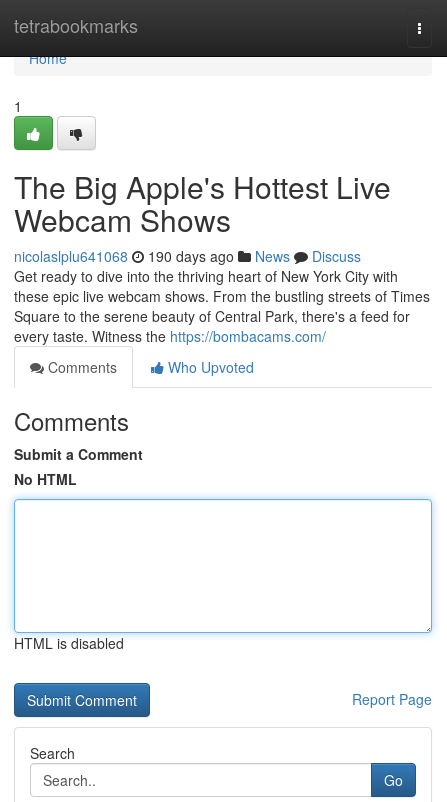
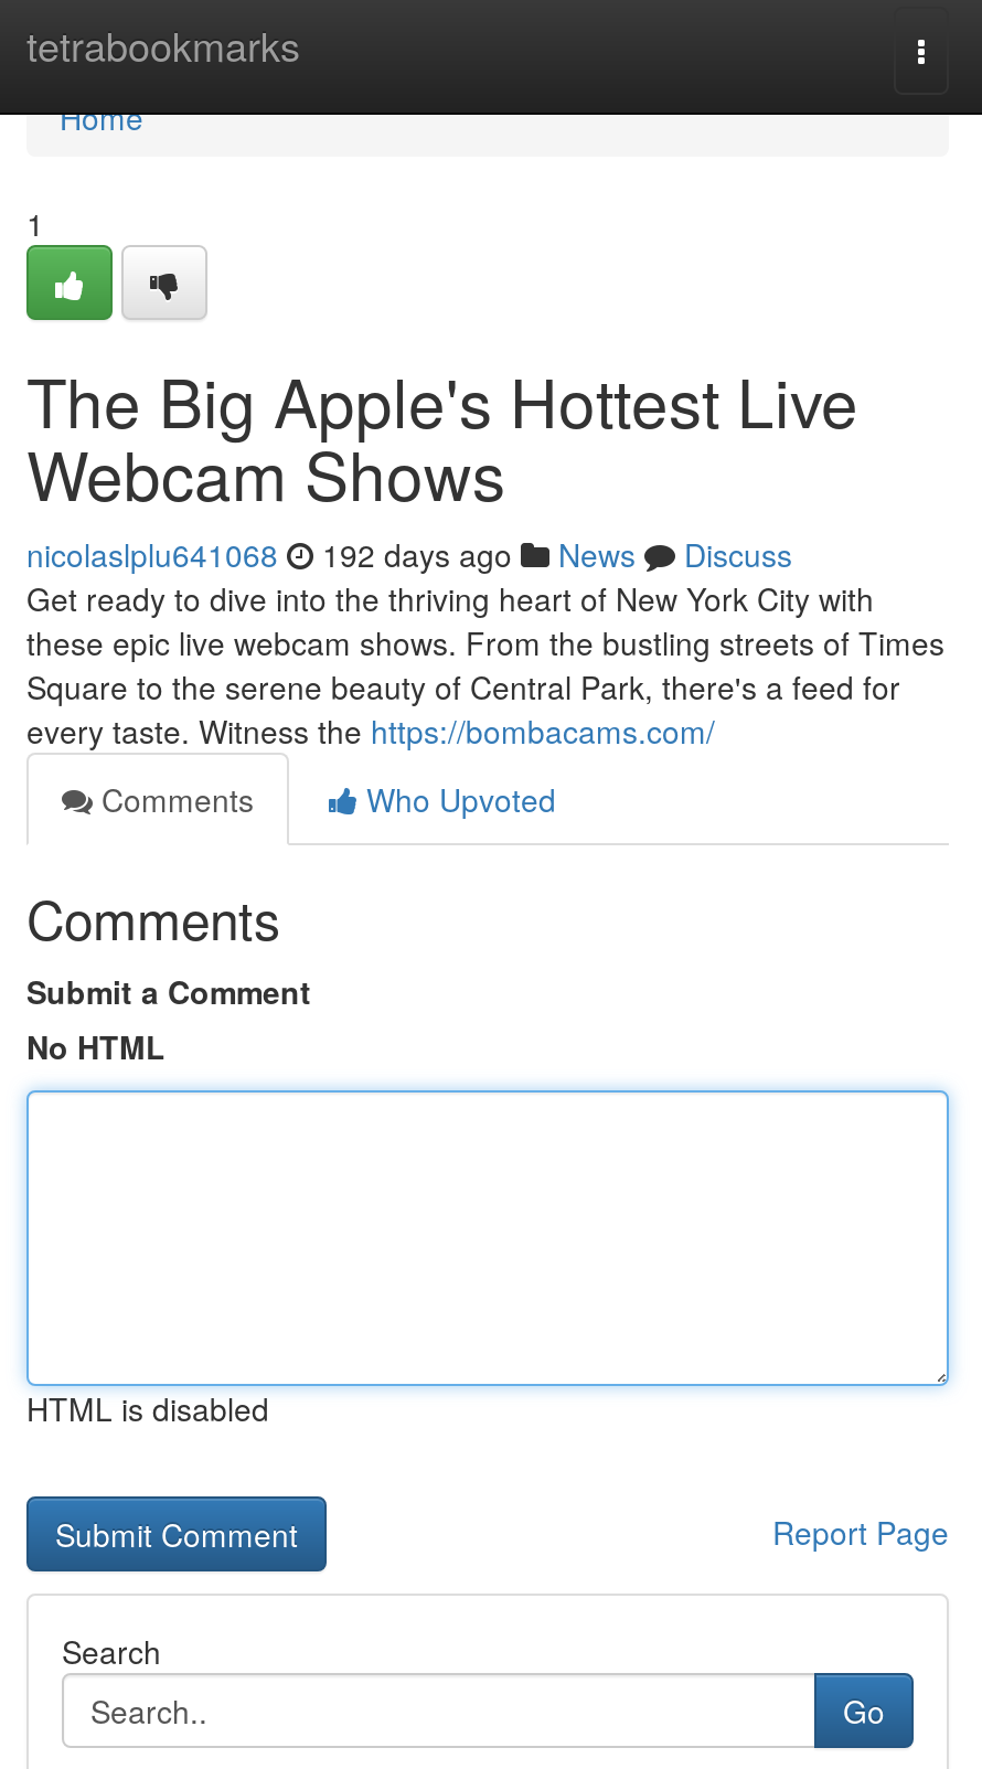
[14,246,361,266] nicolaslplu641068 190 days ago News Discuss -> [26,532,792,576] nicolaslplu641068 192 days ago News Discuss

